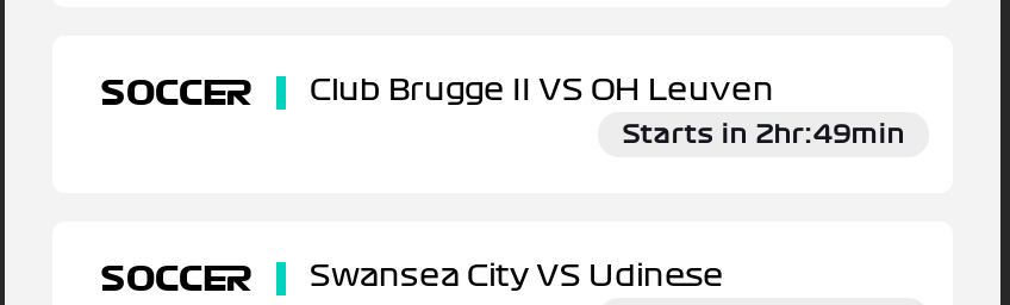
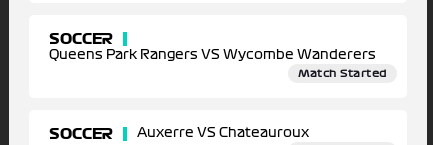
[310,76,774,105] Club Brugge II VS OH Leuven -> [49,49,376,61] Queens Park Rangers VS Wycombe Wanderers
[622,122,905,148] Starts in 2hr:49min -> [298,68,387,79] Match Started
[310,262,724,291] Swansea City VS Udinese -> [137,127,309,139] Auxerre VS Chateauroux

